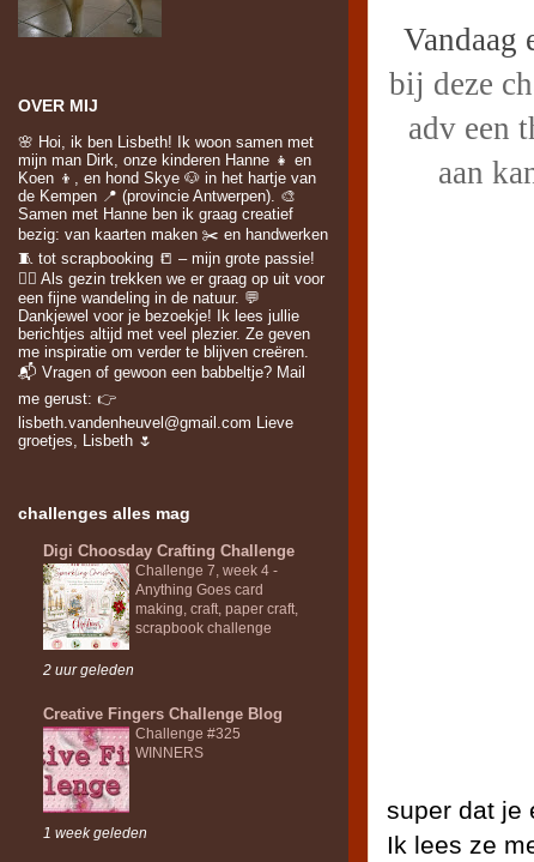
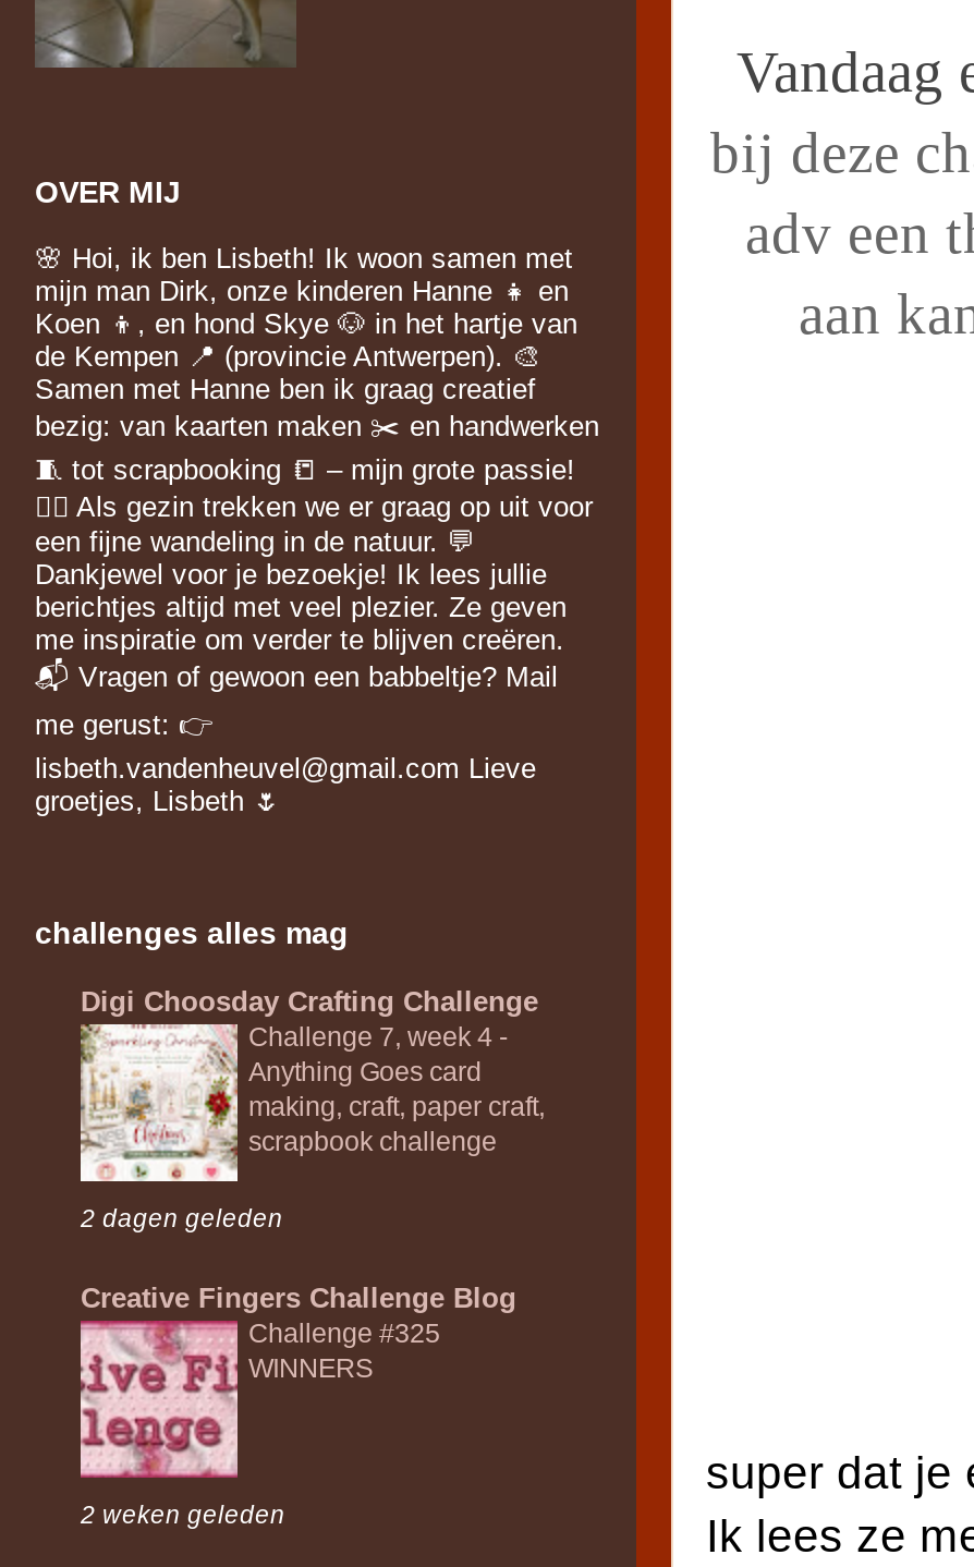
[43,661,134,677] 2 uur geleden -> [81,1202,283,1231] 2 dagen geleden
[43,824,147,840] 1 week geleden -> [81,1499,285,1527] 2 weken geleden

